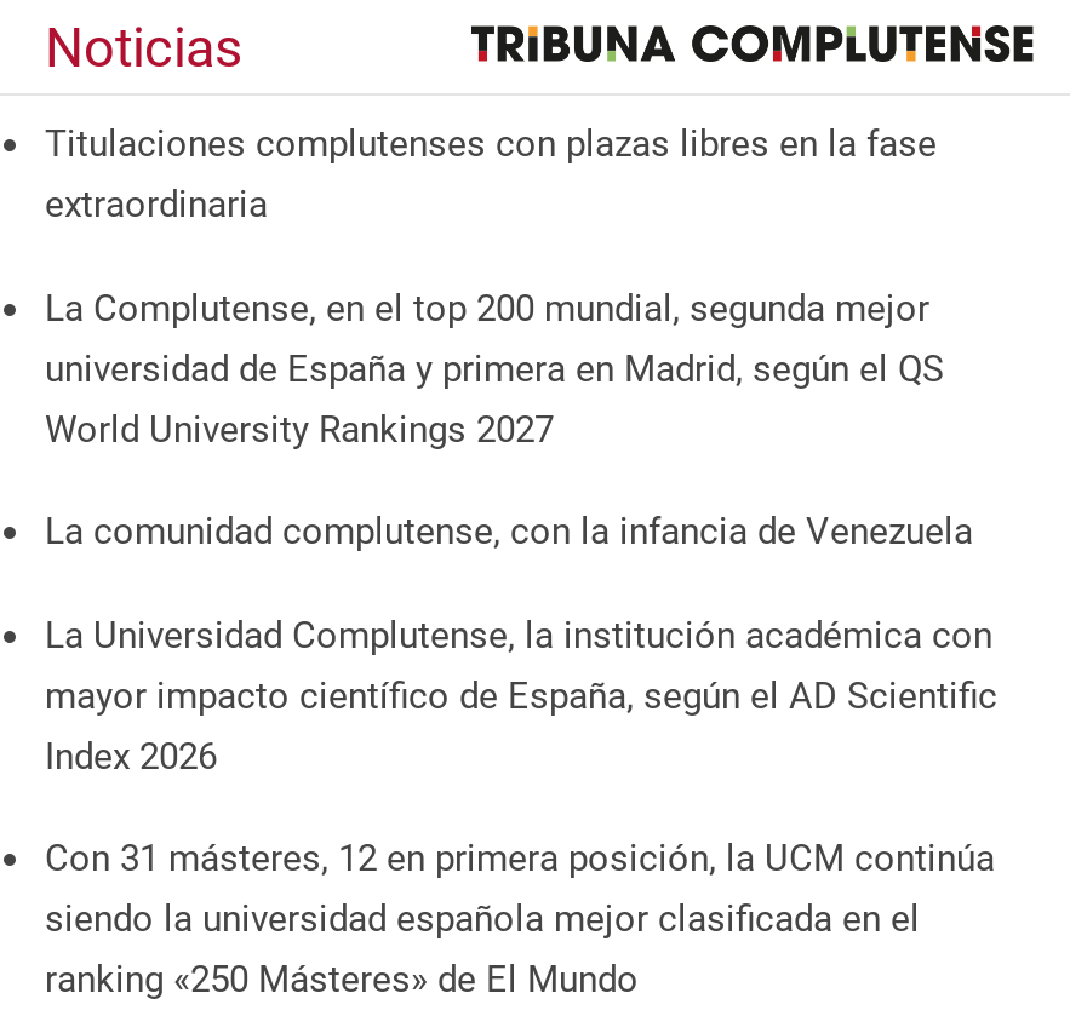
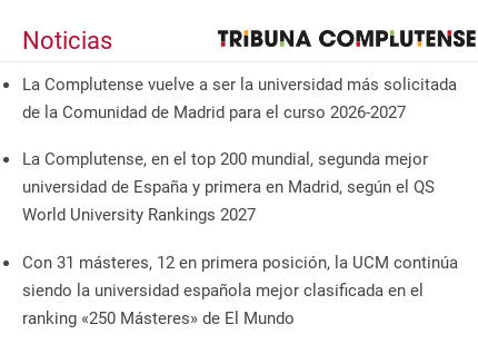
[45,122,937,226] Titulaciones complutenses con plazas libres en la fase | extraordinaria -> [22,74,457,122] La Complutense vuelve a ser la universidad más solicitada | de la Comunidad de Madrid para el curso 2026-2027
[45,510,997,778] La comunidad complutense, con la infancia de Venezuela | La Universidad Complutense, la institución académica con | mayor impacto científico de España, según el AD Scientific | Index 2026 -> none

